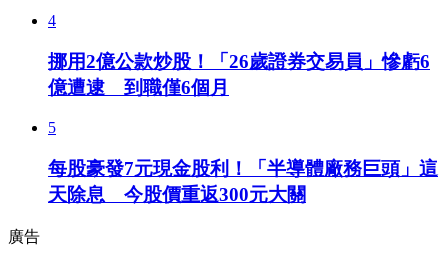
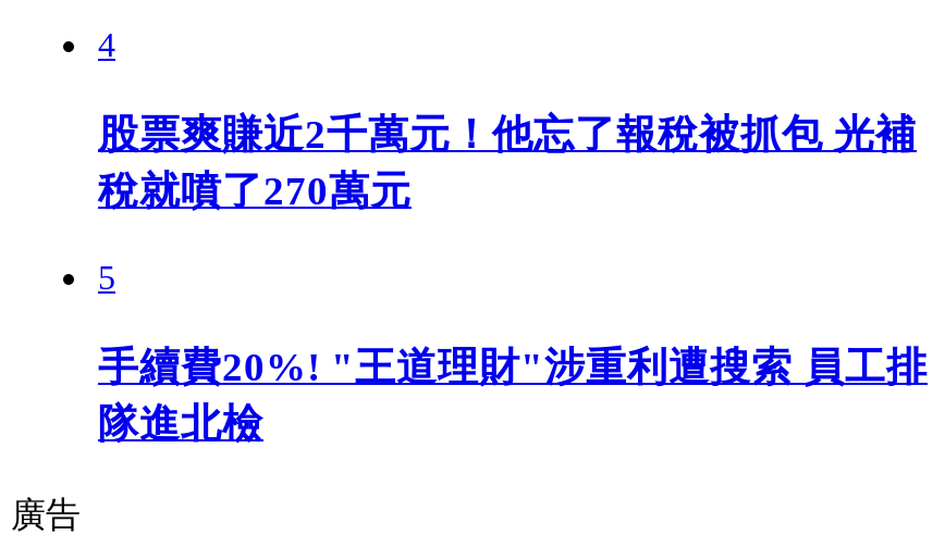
[48,51,430,98] 挪用2億公款炒股！「26歲證券交易員」慘虧6 | 億遭逮 到職僅6個月 -> [98,110,917,212] 股票爽賺近2千萬元！他忘了報稅被抓包 光補 | 稅就噴了270萬元
[48,158,438,205] 每股豪發7元現金股利！「半導體廠務巨頭」這 | 天除息 今股價重返300元大關 -> [98,344,928,446] 手續費20%! "王道理財"涉重利遭搜索 員工排 | 隊進北檢

